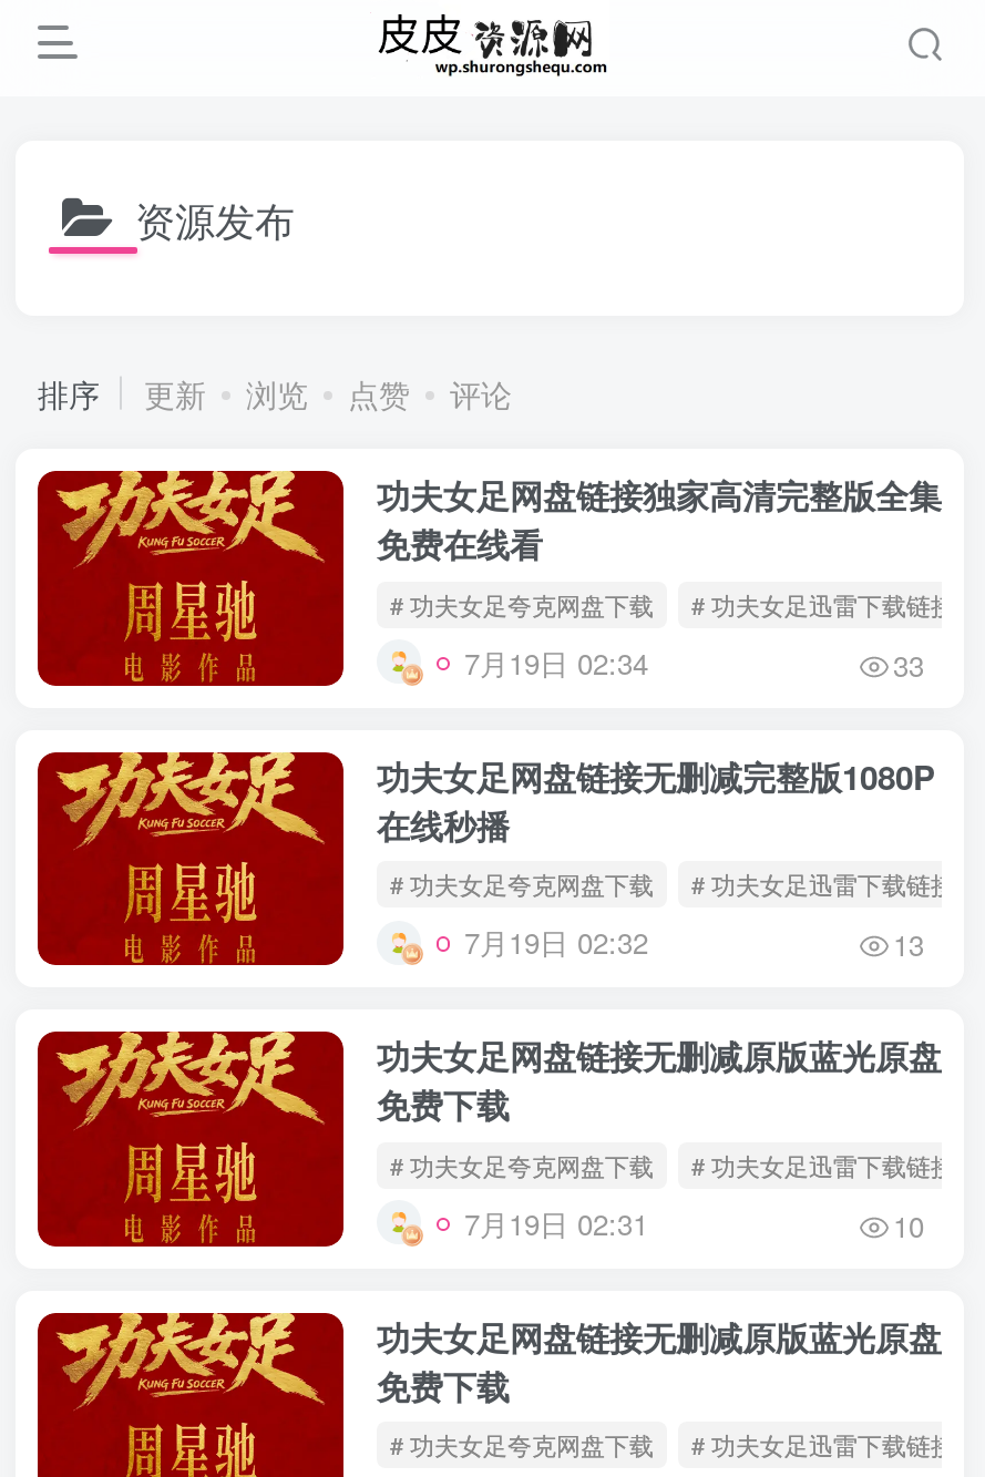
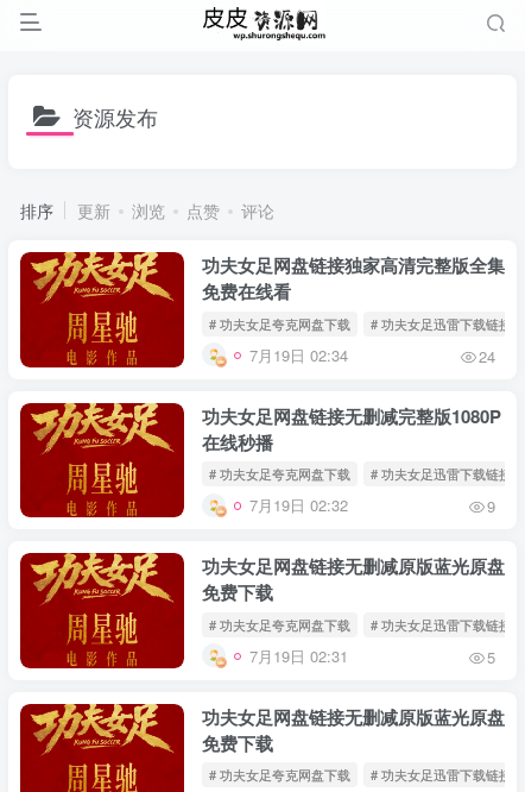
[893,643,924,685] 33 -> [479,344,495,367] 24
[893,923,924,966] 13 -> [487,495,495,518] 9
[893,1204,924,1246] 10 -> [487,645,495,668] 5

